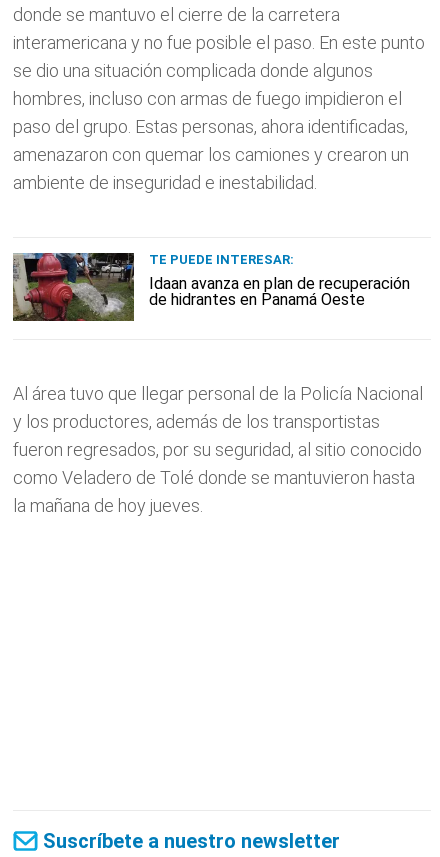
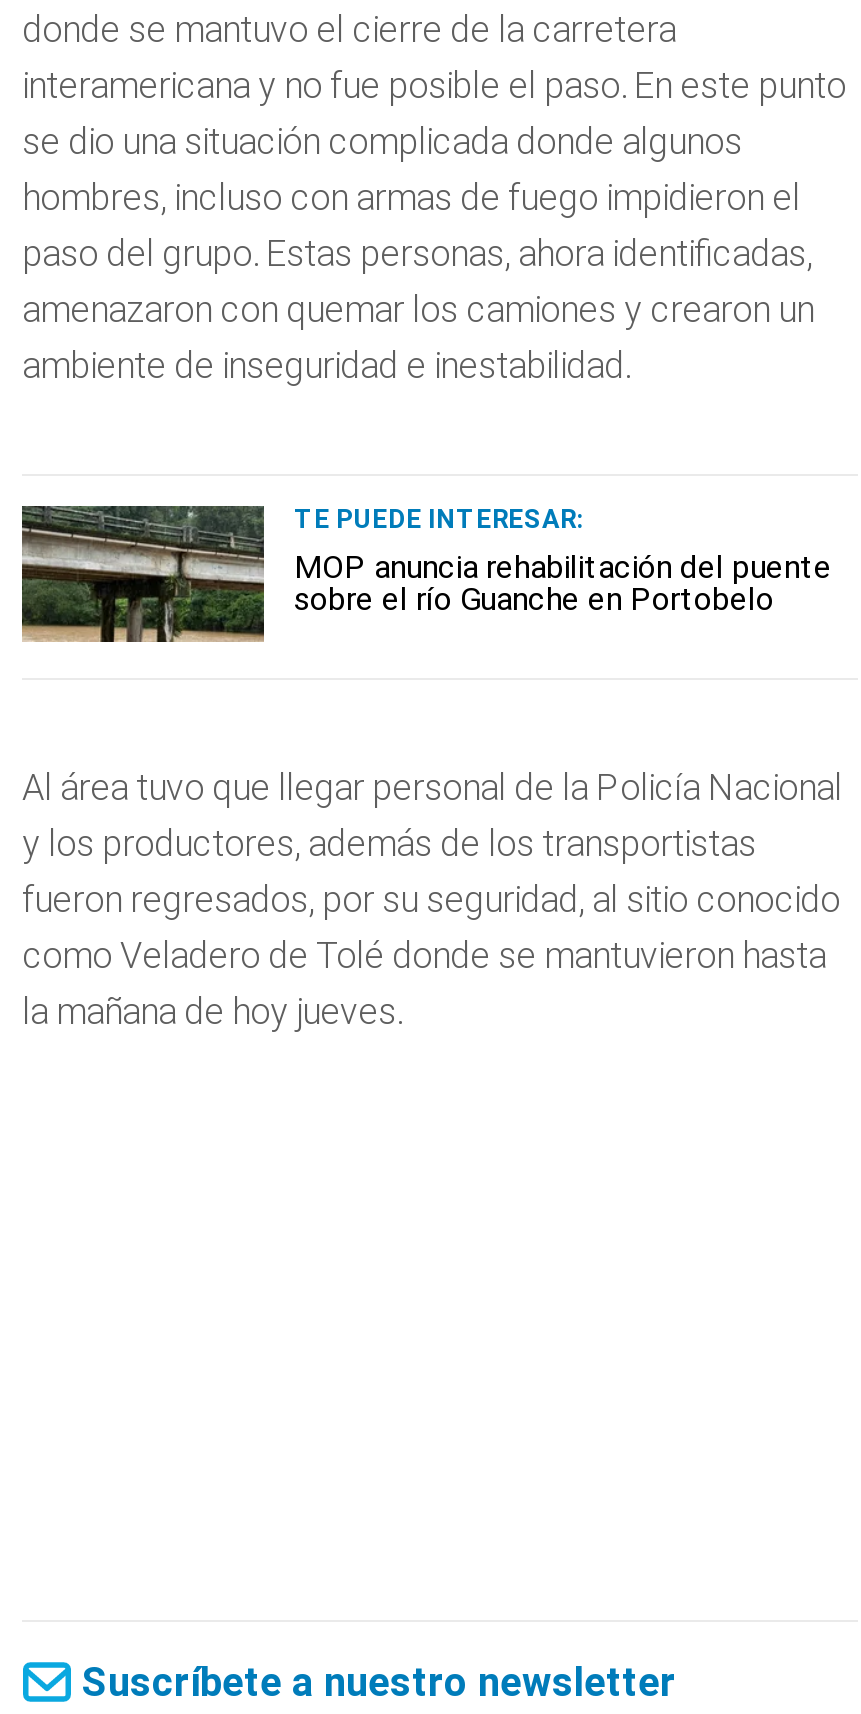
[12,252,410,322] [image] | Idaan avanza en plan de recuperación | de hidrantes en Panamá Oeste -> [20,504,832,644] [image] | MOP anuncia rehabilitación del puente | sobre el río Guanche en Portobelo

